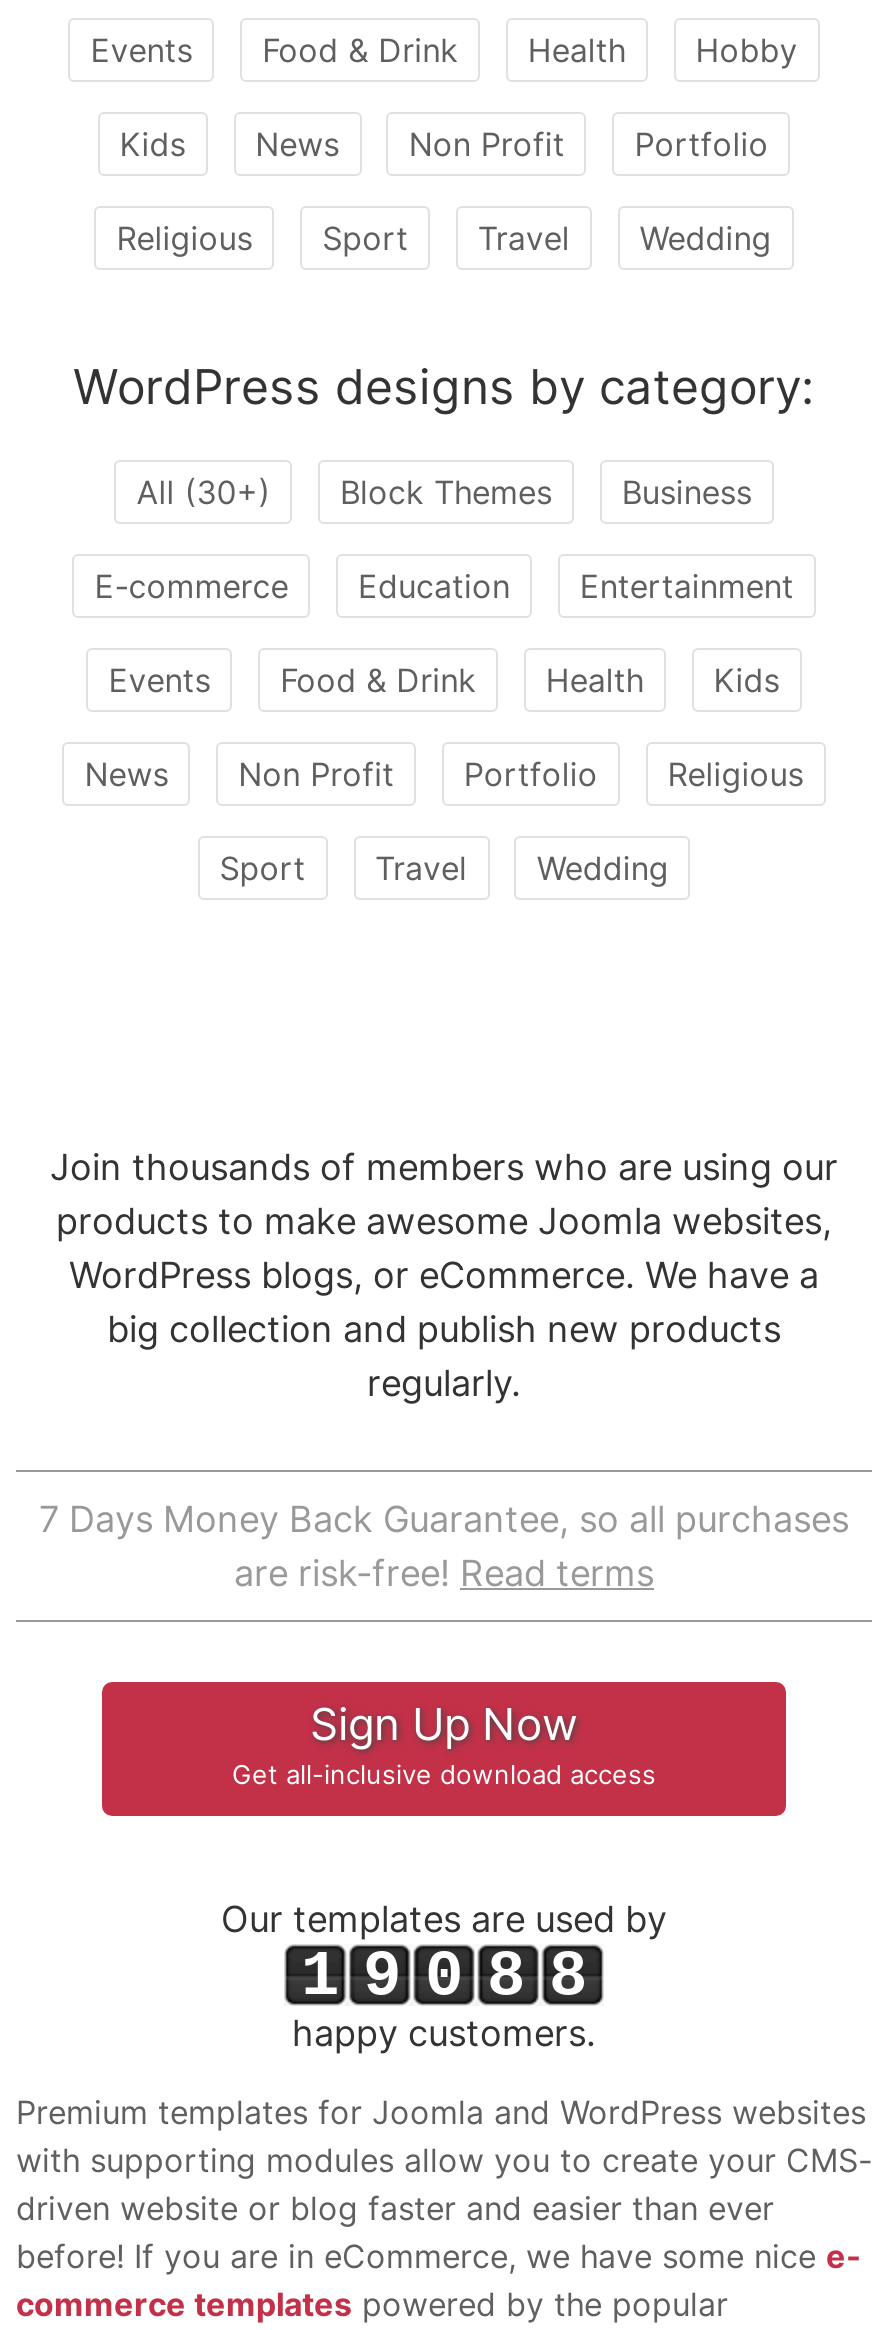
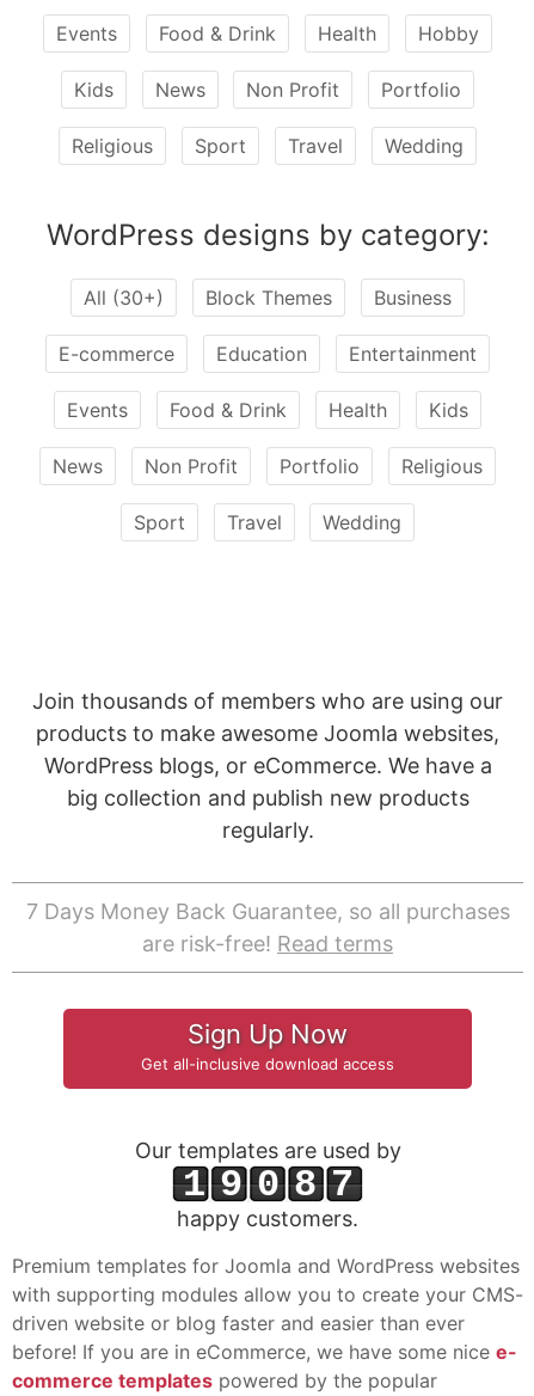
[301,1940,611,2014] 19088 -> [182,1163,367,1207] 19087

